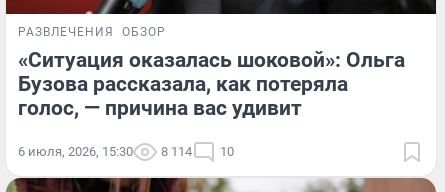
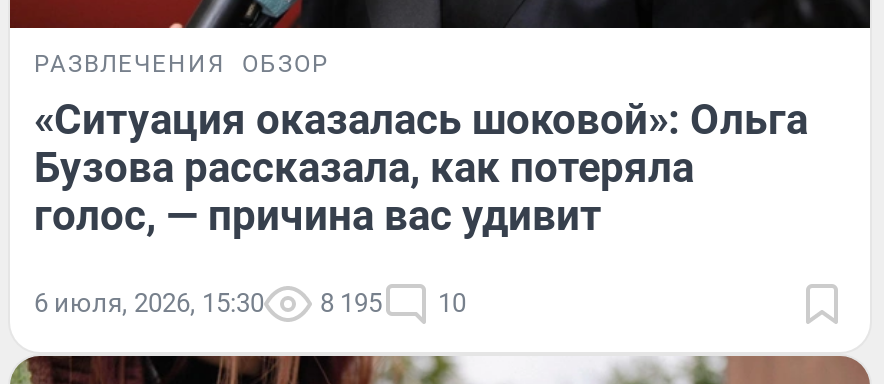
[161,144,192,159] 8 114 -> [320,287,382,317] 8 195

